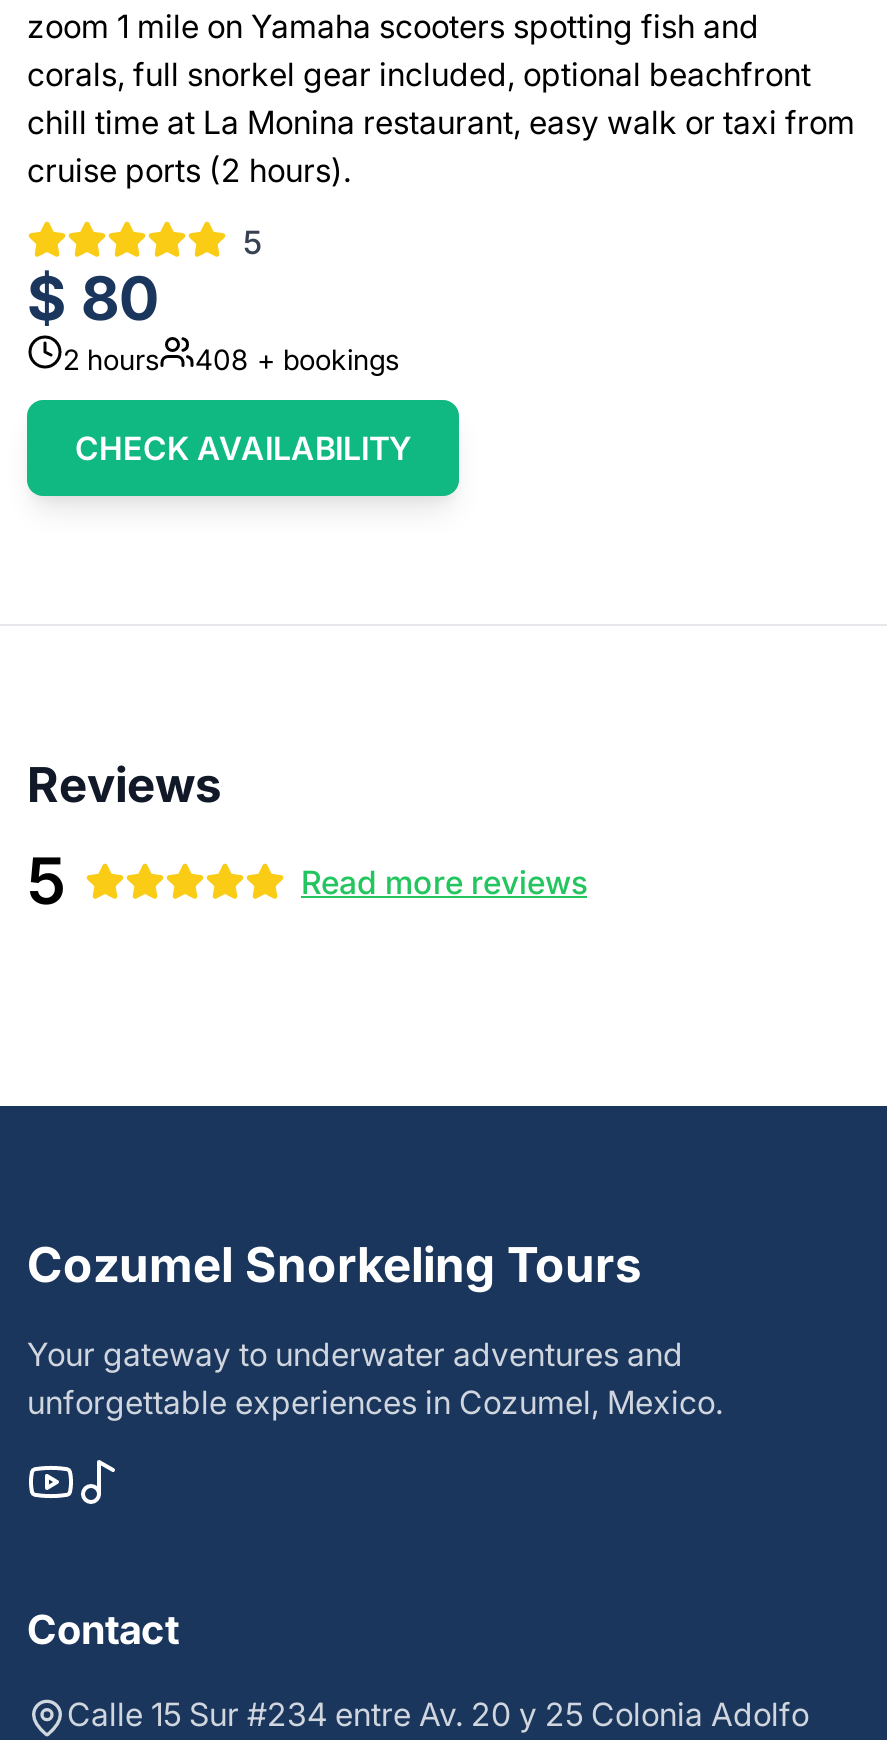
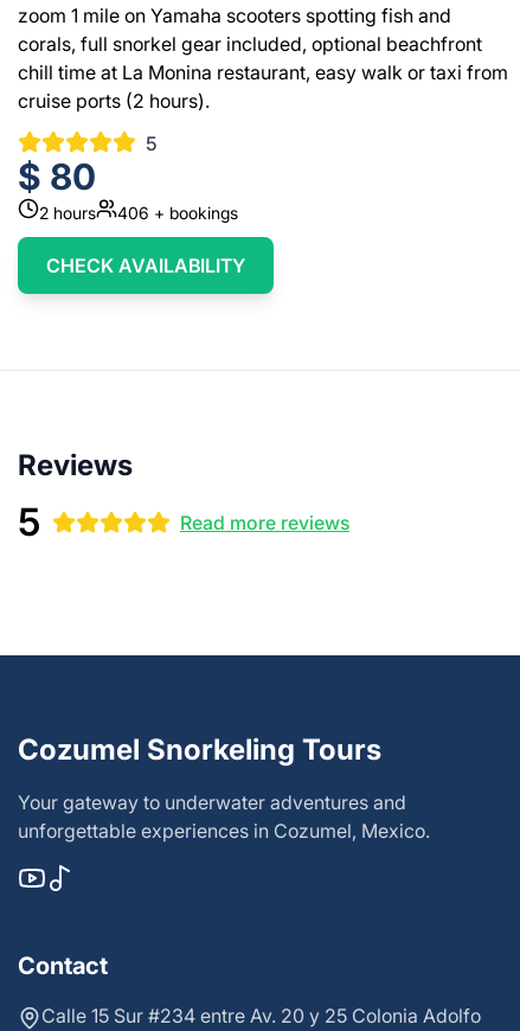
[63,341,399,375] 2 hours 408 + bookings -> [39,202,238,222] 2 hours 406 + bookings

